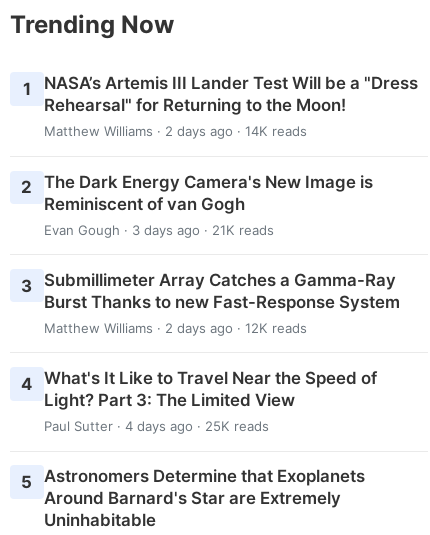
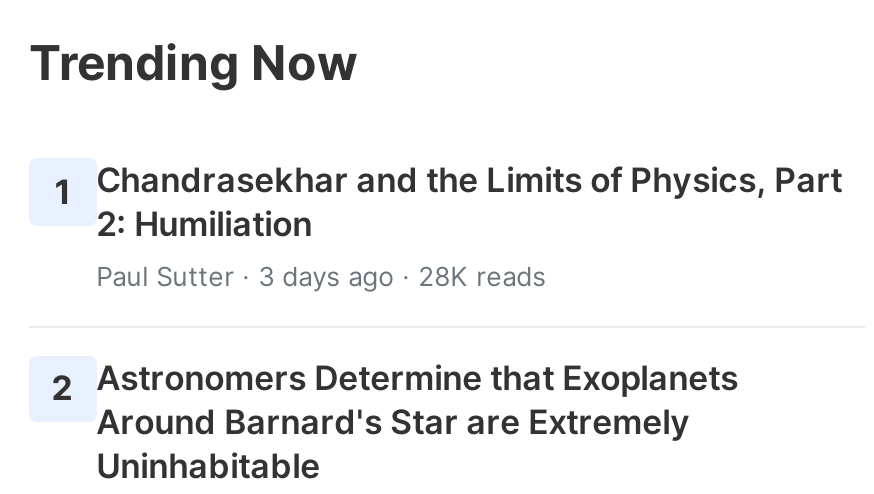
[21,73,418,492] NASA’s Artemis III Lander Test Will be a "Dress | Rehearsal" for Returning to the Moon! | Matthew Williams · 2 days ago · 14K reads | 2 The Dark Energy Camera's New Image is | Reminiscent of van Gogh | Evan Gough · 3 days ago · 21K reads | 3 Submillimeter Array Catches a Gamma-Ray | Burst Thanks to new Fast-Response System | Matthew Williams · 2 days ago · 12K reads | 4 What's It Like to Travel Near the Speed of | Light? Part 3: The Limited View | Paul Sutter · 4 days ago · 25K reads | 5 Astronomers Determine that Exoplanets -> [52,161,842,409] Chandrasekhar and the Limits of Physics, Part | 2: Humiliation | Paul Sutter · 3 days ago · 28K reads | 2 Astronomers Determine that Exoplanets

